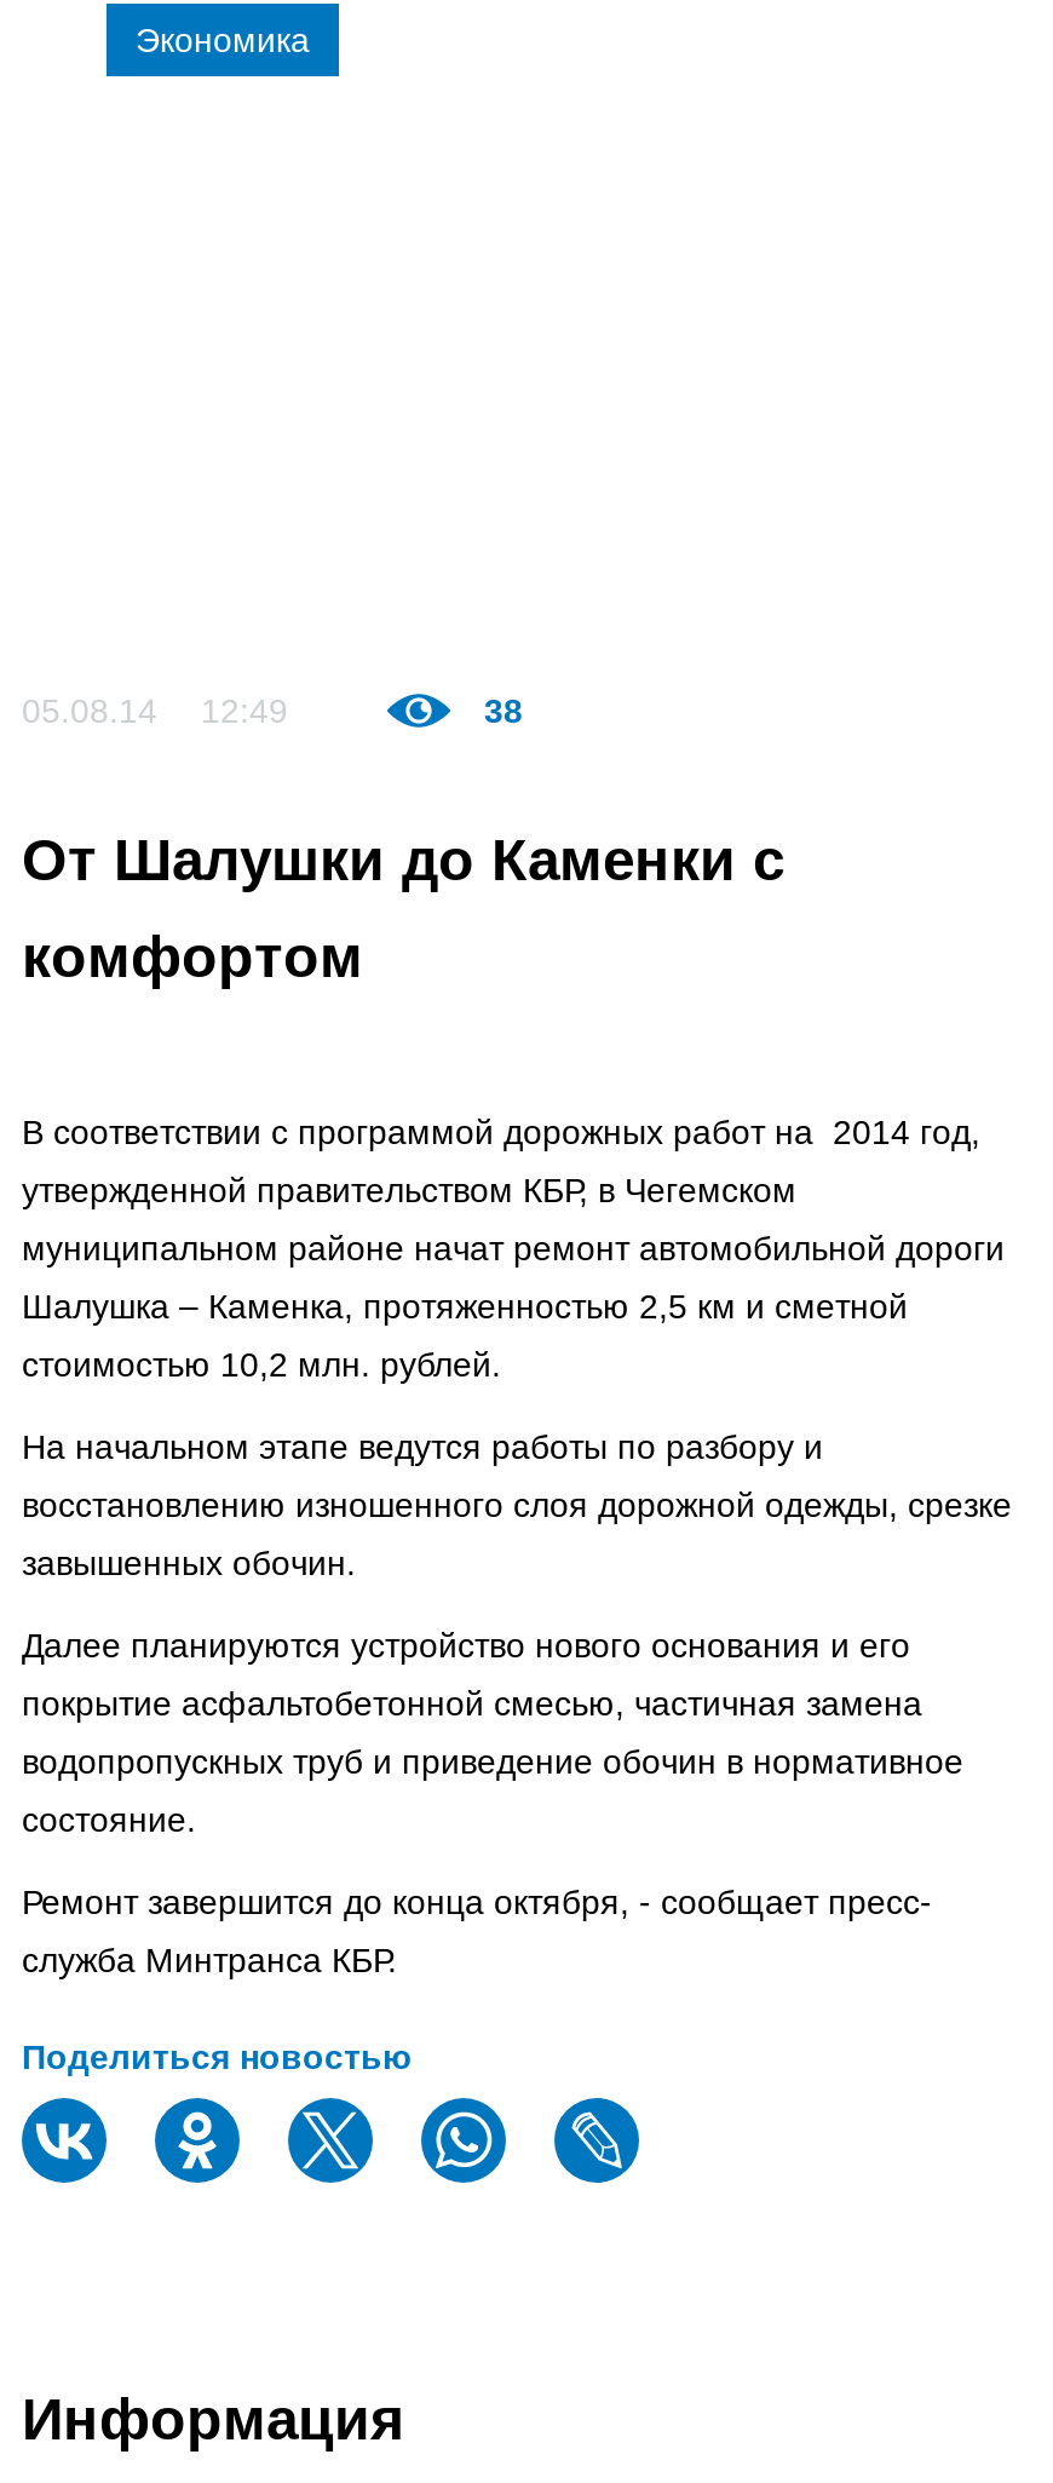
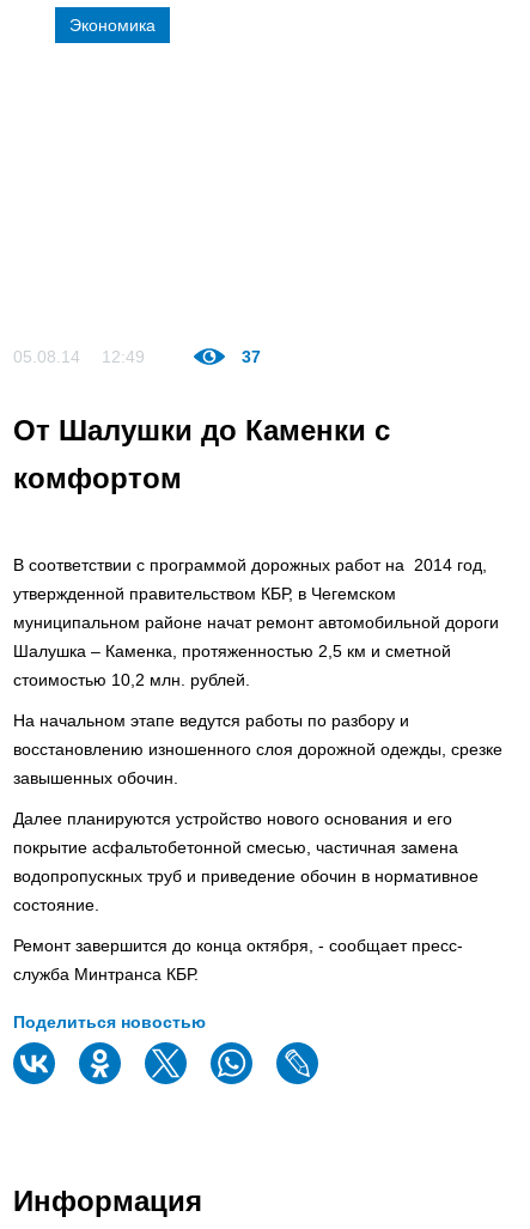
[484,691,523,730] 38 -> [242,347,261,366] 37

